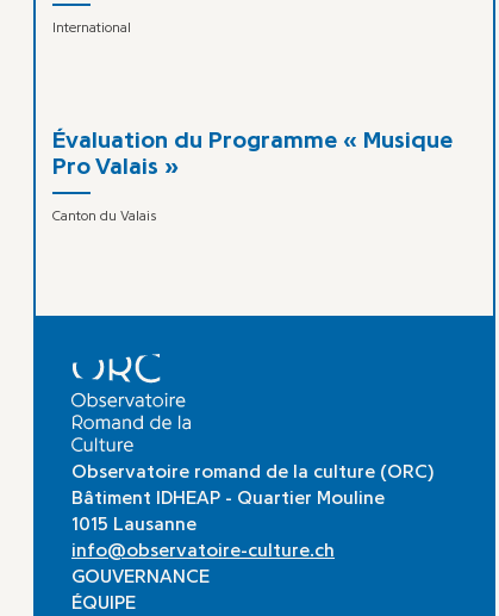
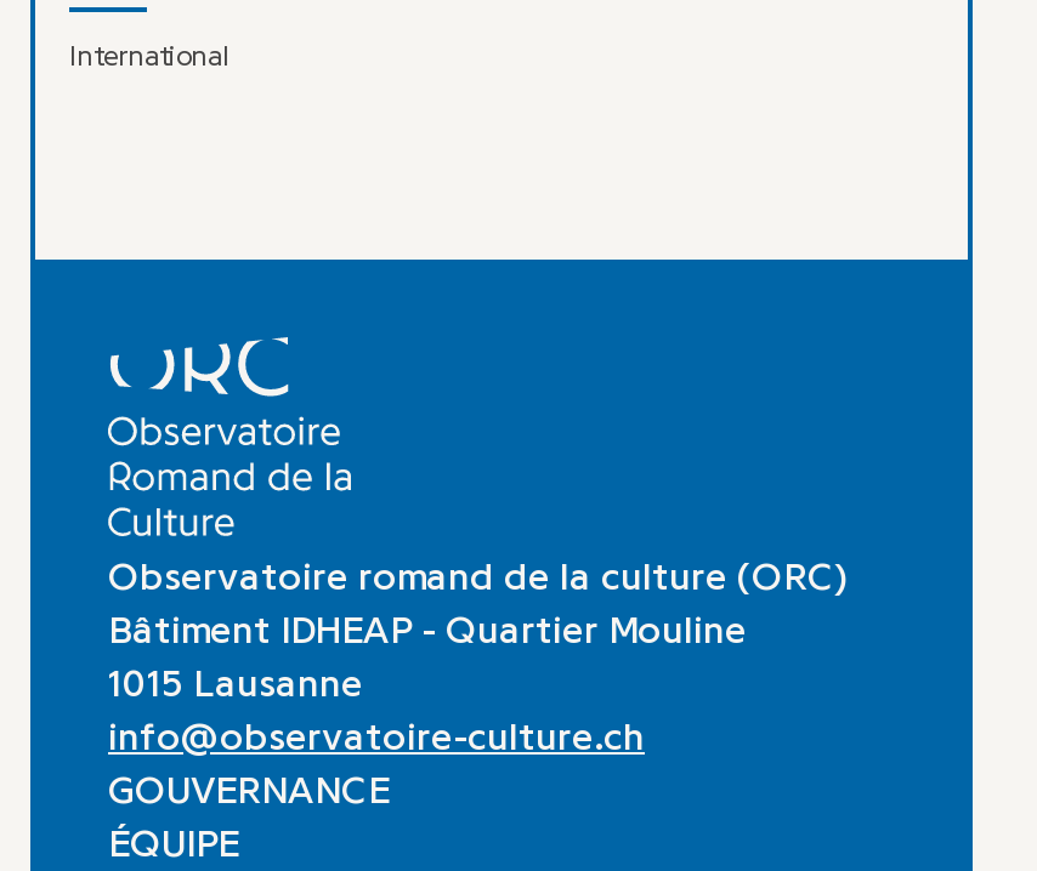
[52,129,453,223] Évaluation du Programme « Musique | Pro Valais » | Canton du Valais -> none

